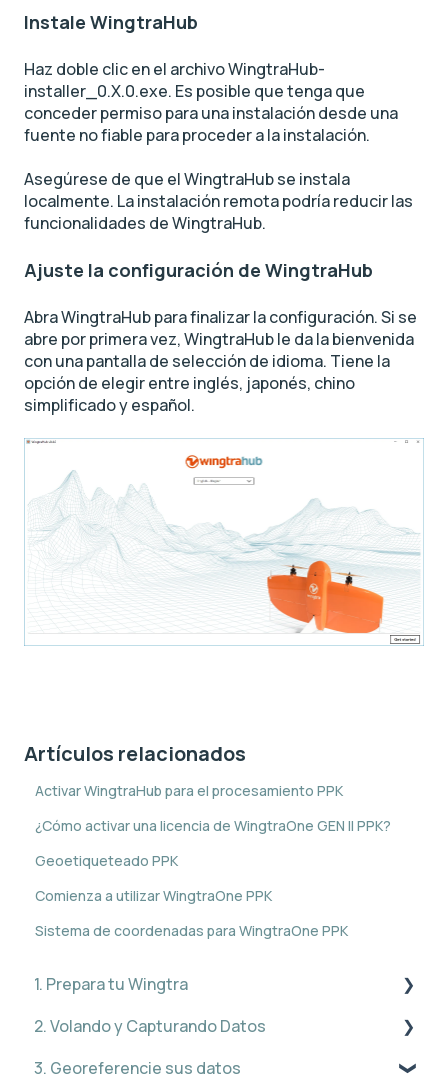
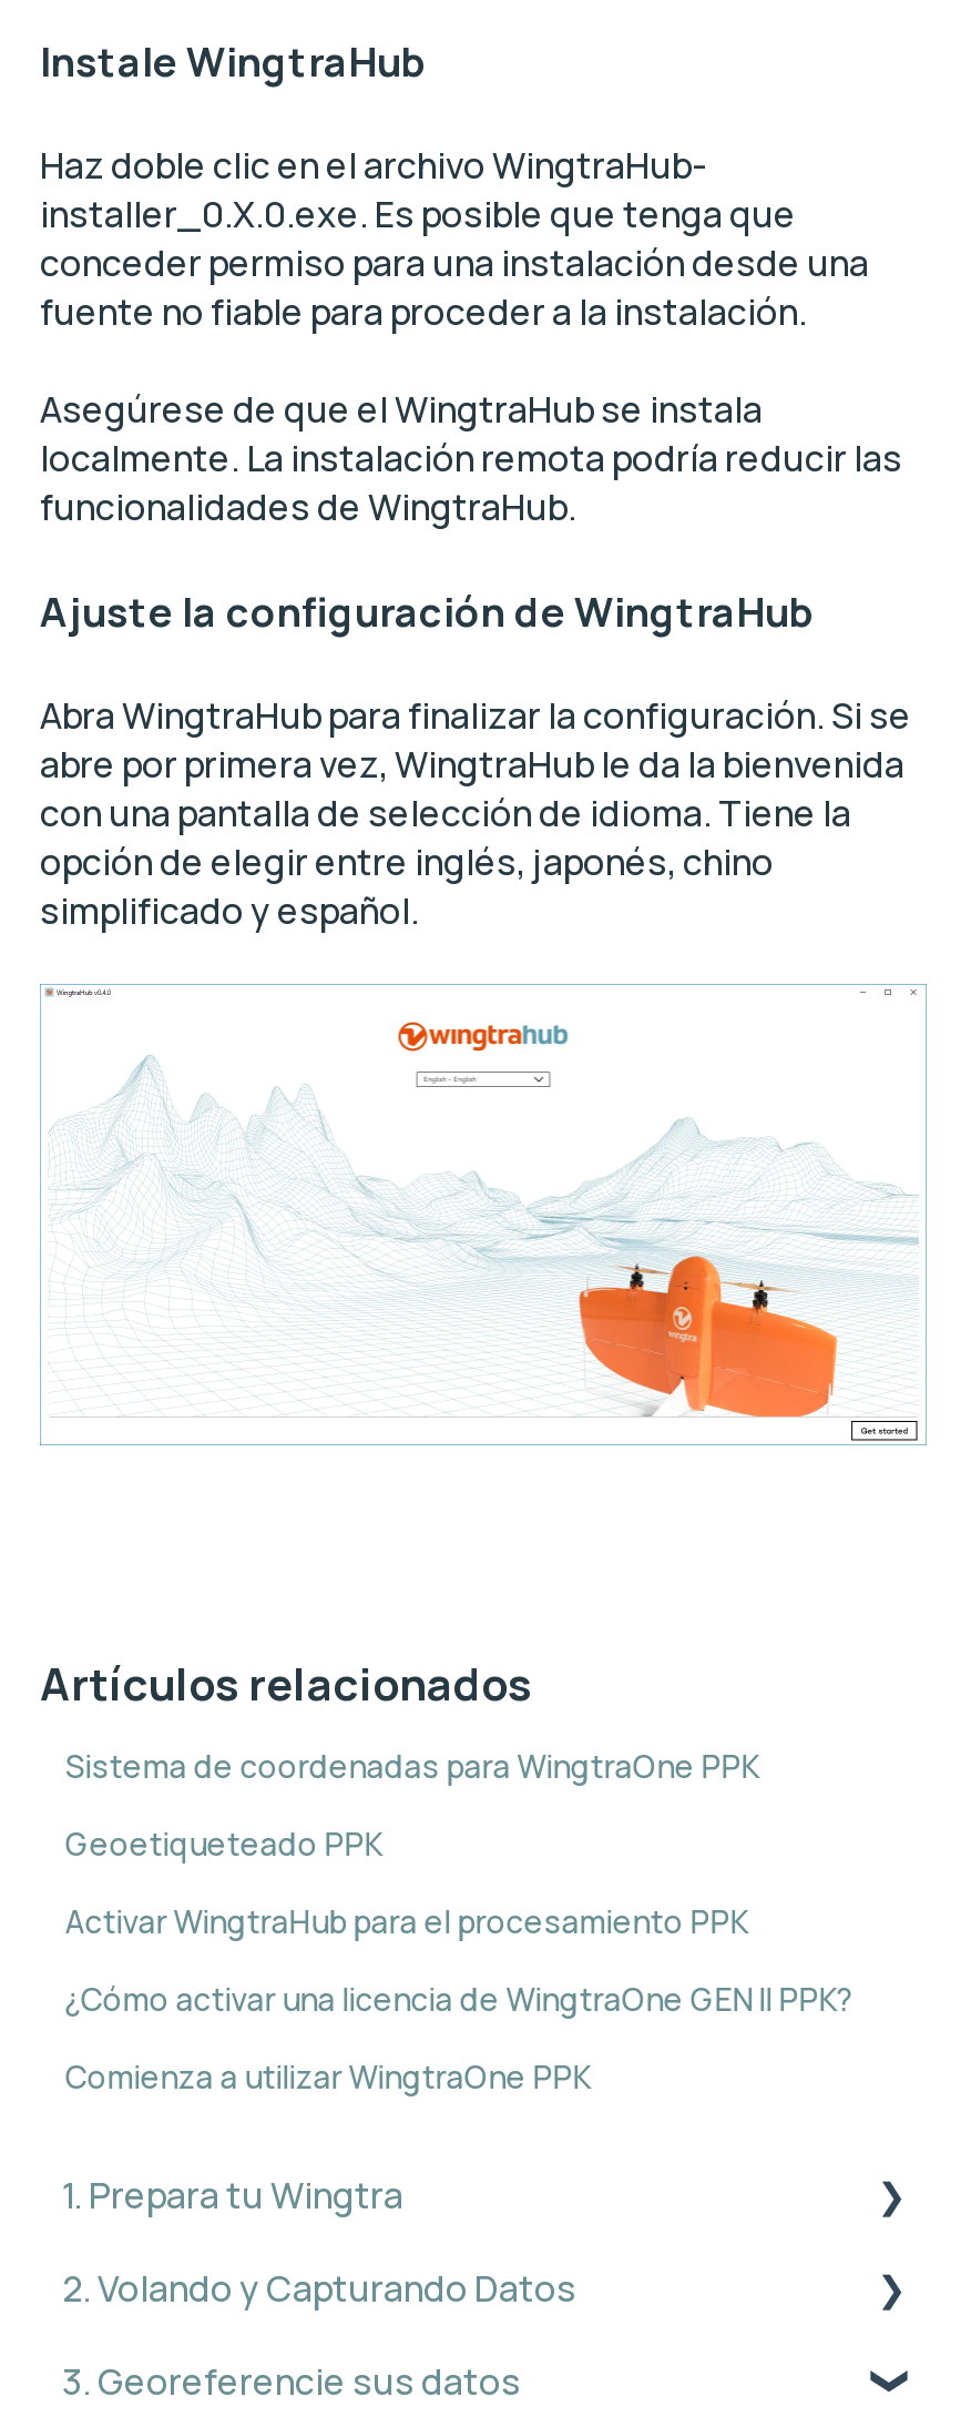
moved [35,781,391,835] -> [65,1901,854,2021]: Activar WingtraHub para el procesamiento PPK | ¿Cómo activar una licencia de WingtraOne GEN II PPK?
moved [35,851,178,870] -> [65,1824,382,1866]: Geoetiqueteado PPK
moved [35,886,272,905] -> [65,2057,590,2099]: Comienza a utilizar WingtraOne PPK
moved [35,921,348,940] -> [65,1746,759,1788]: Sistema de coordenadas para WingtraOne PPK

